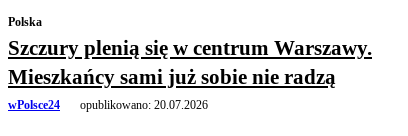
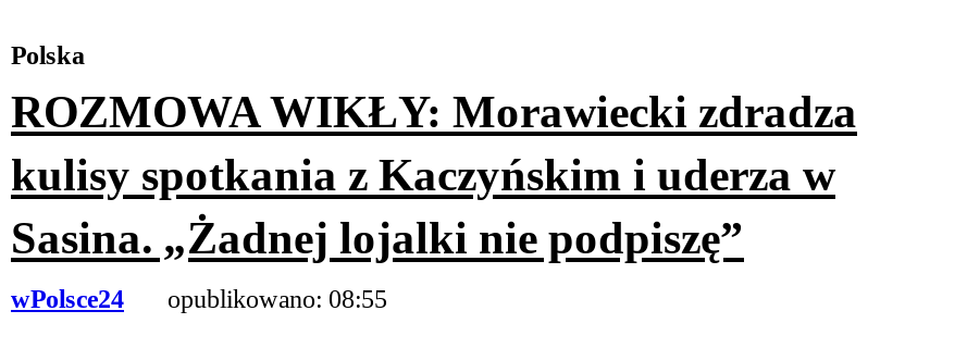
[8,36,372,89] Szczury plenią się w centrum Warszawy. | Mieszkańcy sami już sobie nie radzą -> [11,86,857,264] ROZMOWA WIKŁY: Morawiecki zdradza | kulisy spotkania z Kaczyńskim i uderza w | Sasina. „Żadnej lojalki nie podpiszę”
[80,98,208,112] opublikowano: 20.07.2026 -> [168,284,387,315] opublikowano: 08:55

